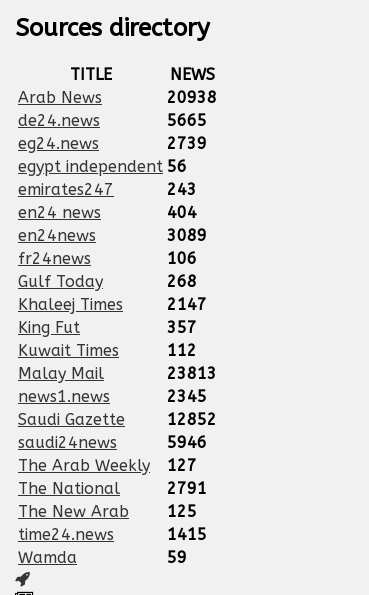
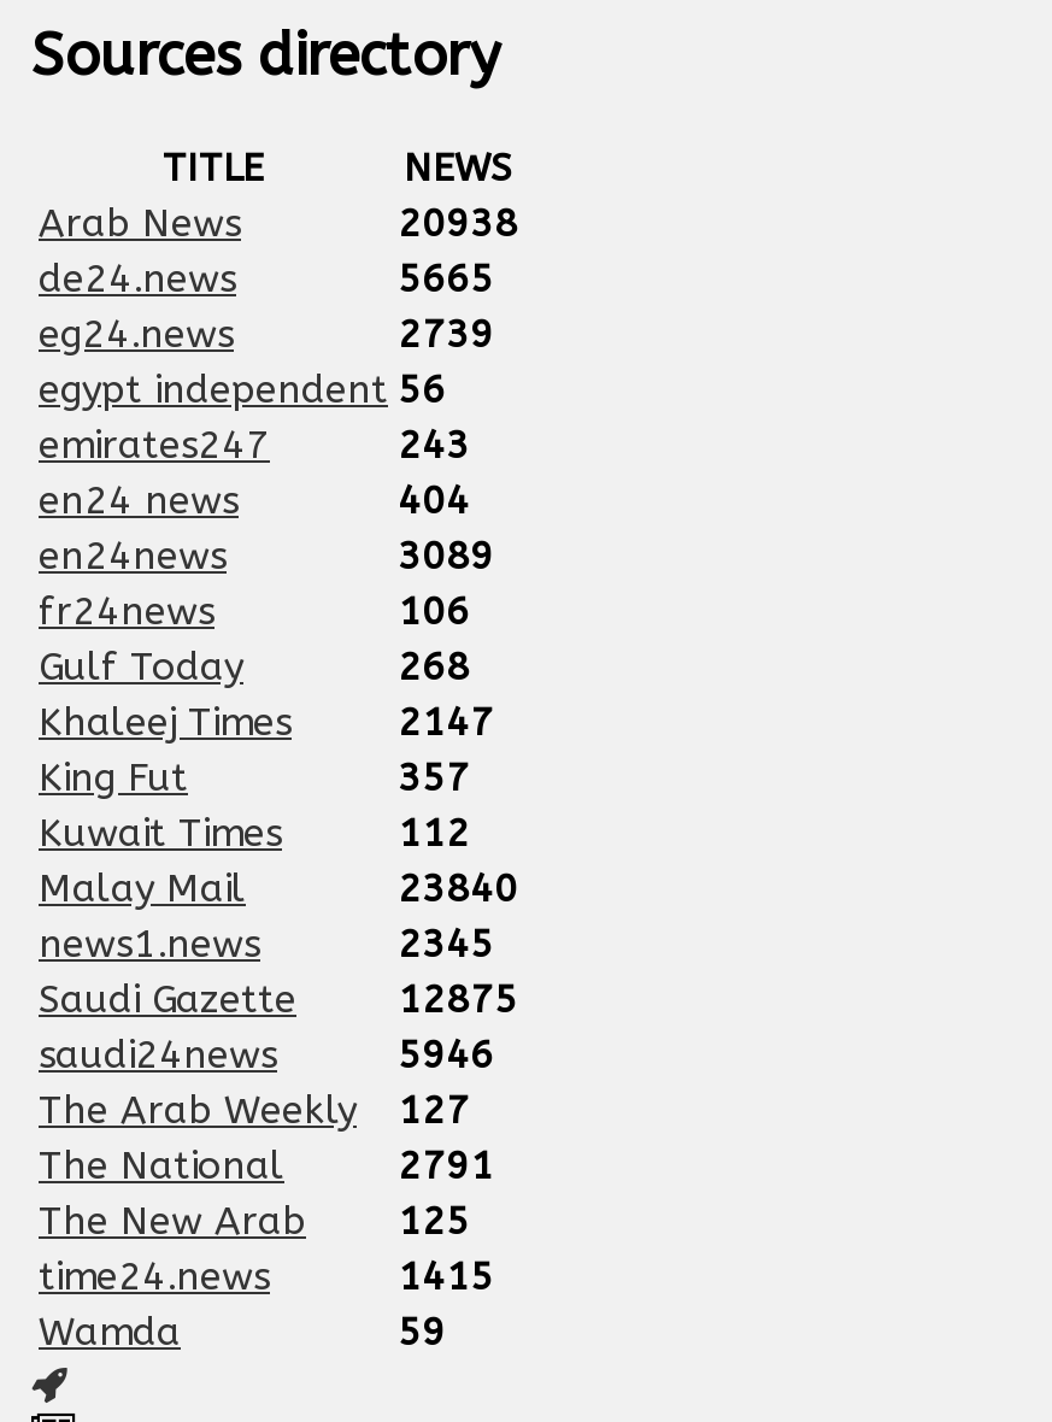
[167,363,217,382] 23813 -> [398,864,518,910] 23840
[167,409,217,428] 12852 -> [398,975,518,1021] 12875

